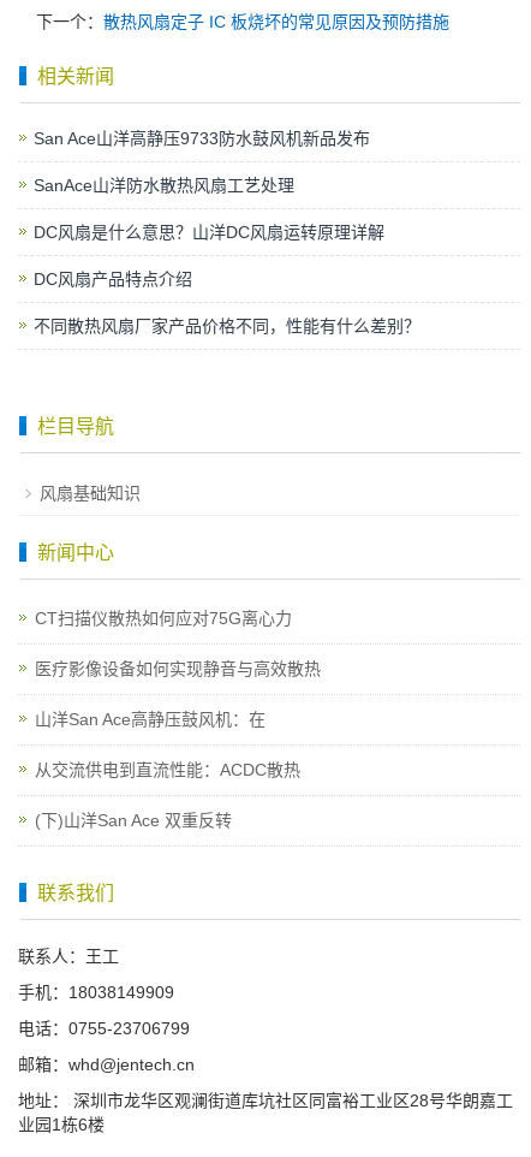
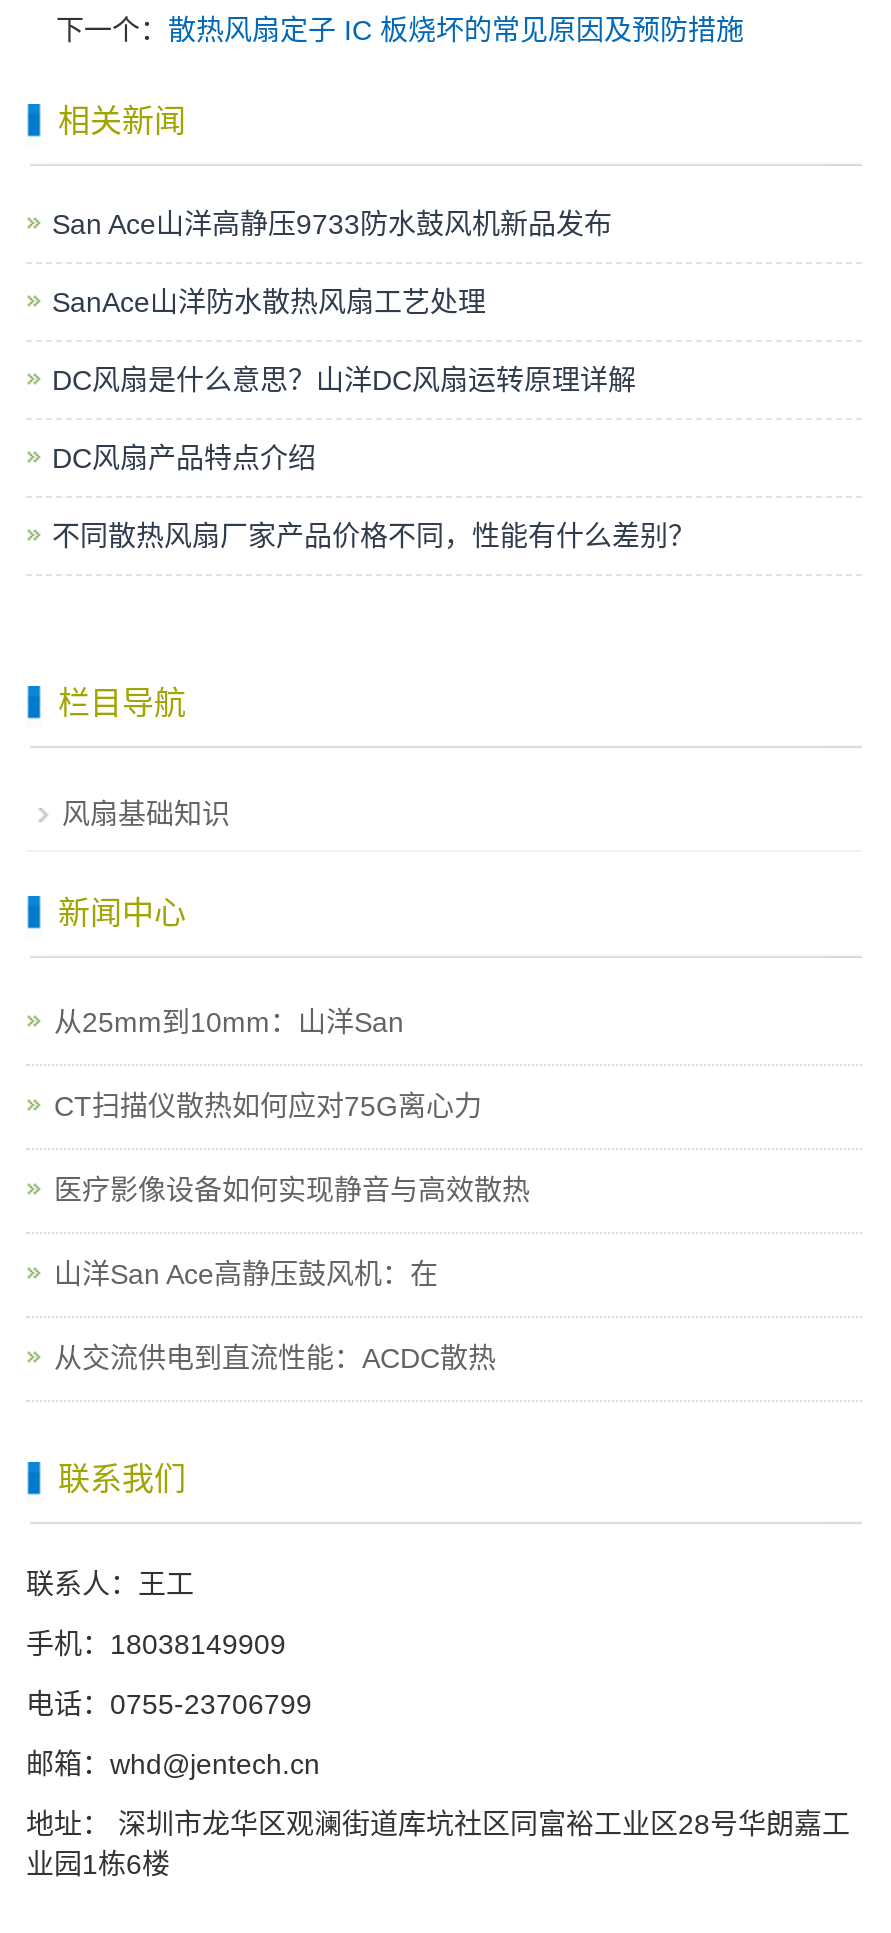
none -> [54,1005,404,1037] 从25mm到10mm：山洋San
moved [35,608,321,779] -> [54,1089,530,1373]: CT扫描仪散热如何应对75G离心力 | 医疗影像设备如何实现静音与高效散热 | 山洋San Ace高静压鼓风机：在 | 从交流供电到直流性能：ACDC散热
[35,810,232,829] (下)山洋San Ace 双重反转 -> none

